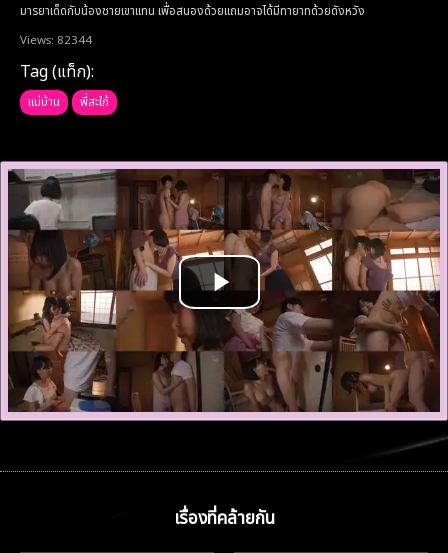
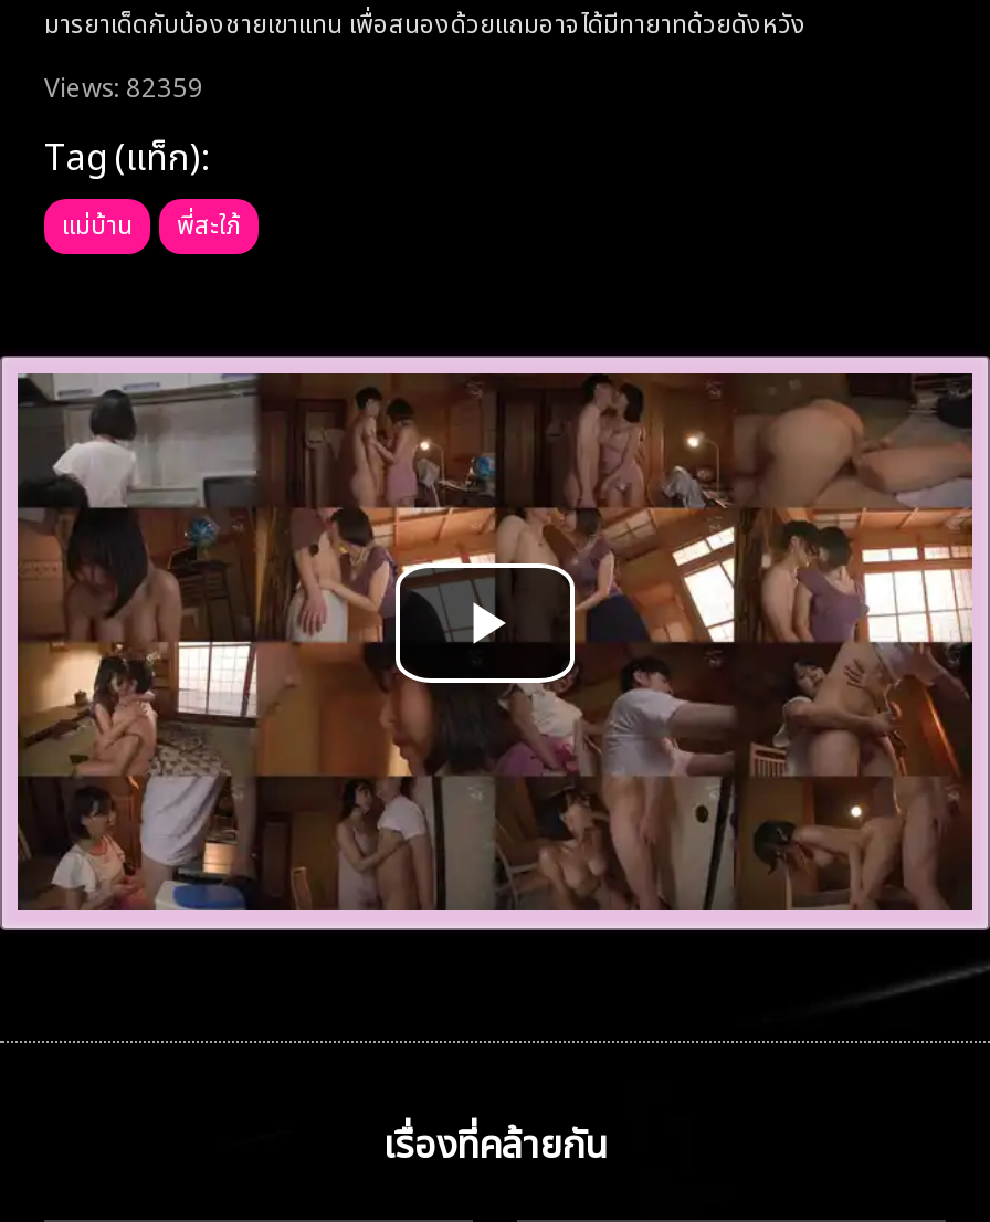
[20,32,92,44] Views: 82344 -> [44,70,203,96] Views: 82359

